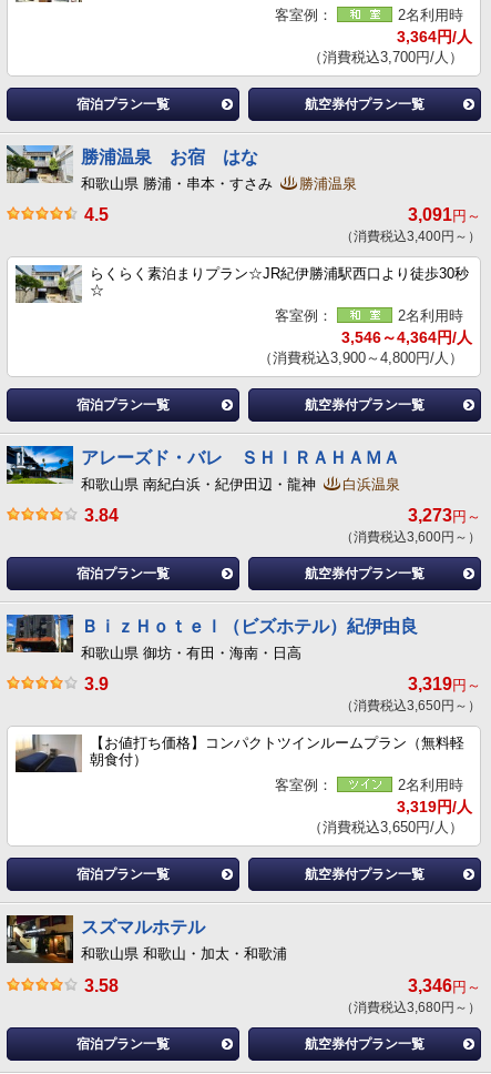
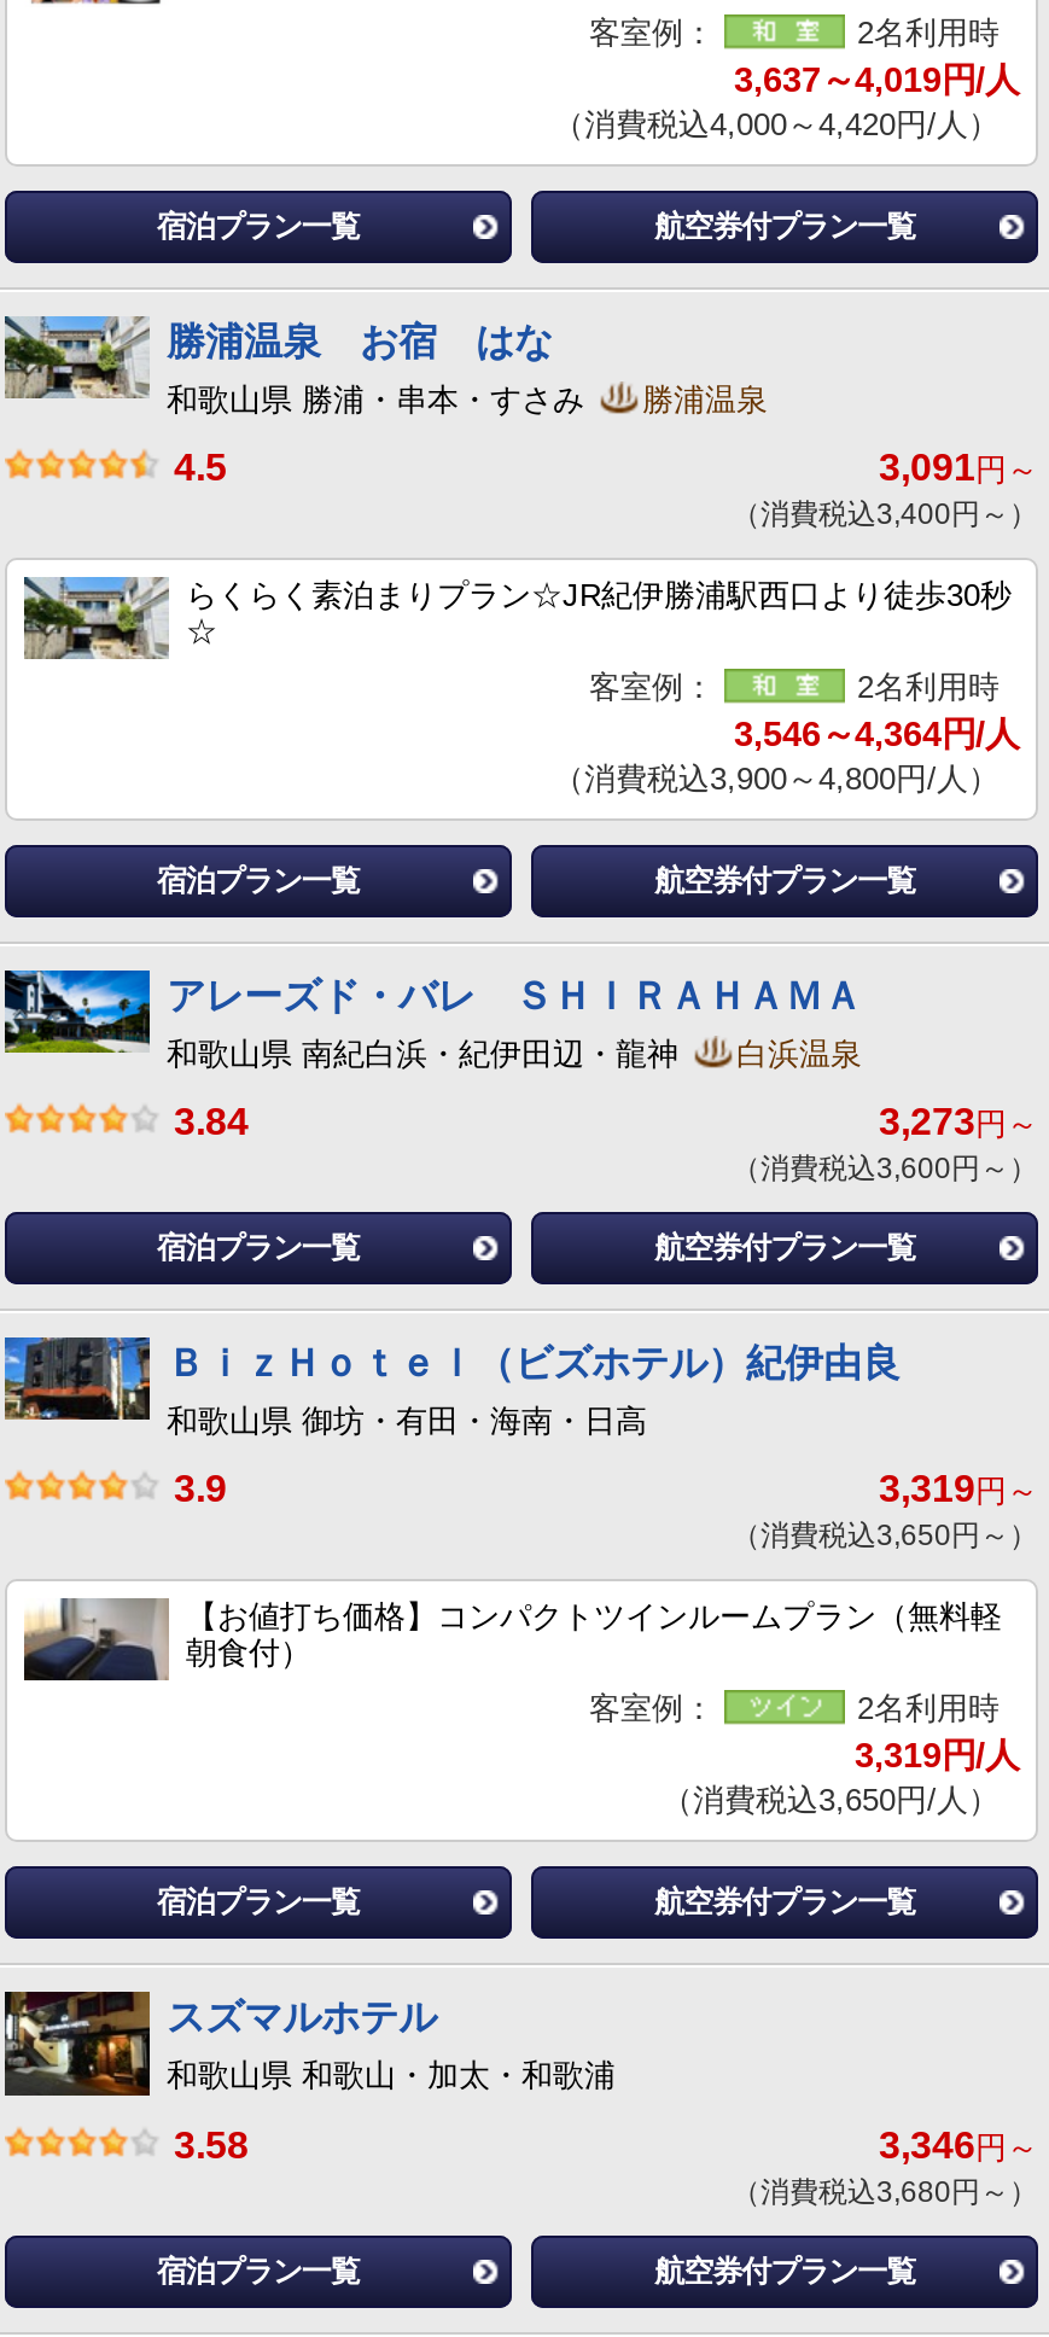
[308,28,472,65] 3,364円/人 | （消費税込3,700円/人） -> [553,60,1019,142] 3,637～4,019円/人 | （消費税込4,000～4,420円/人）

